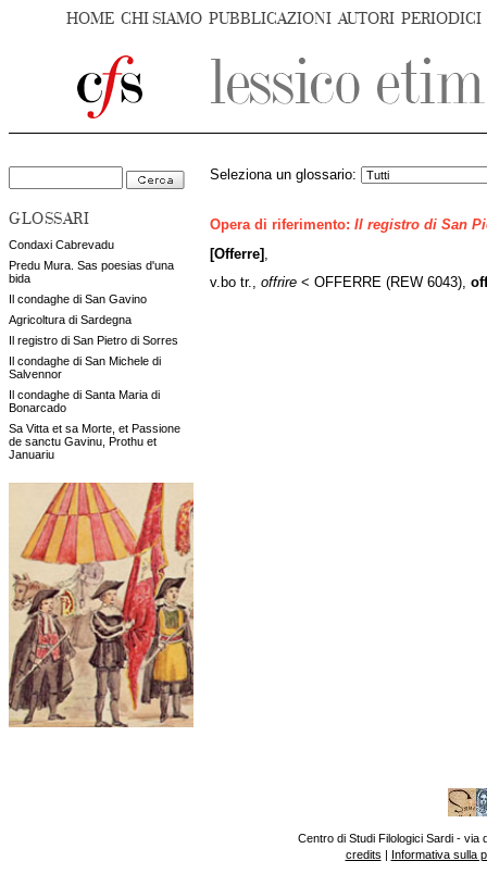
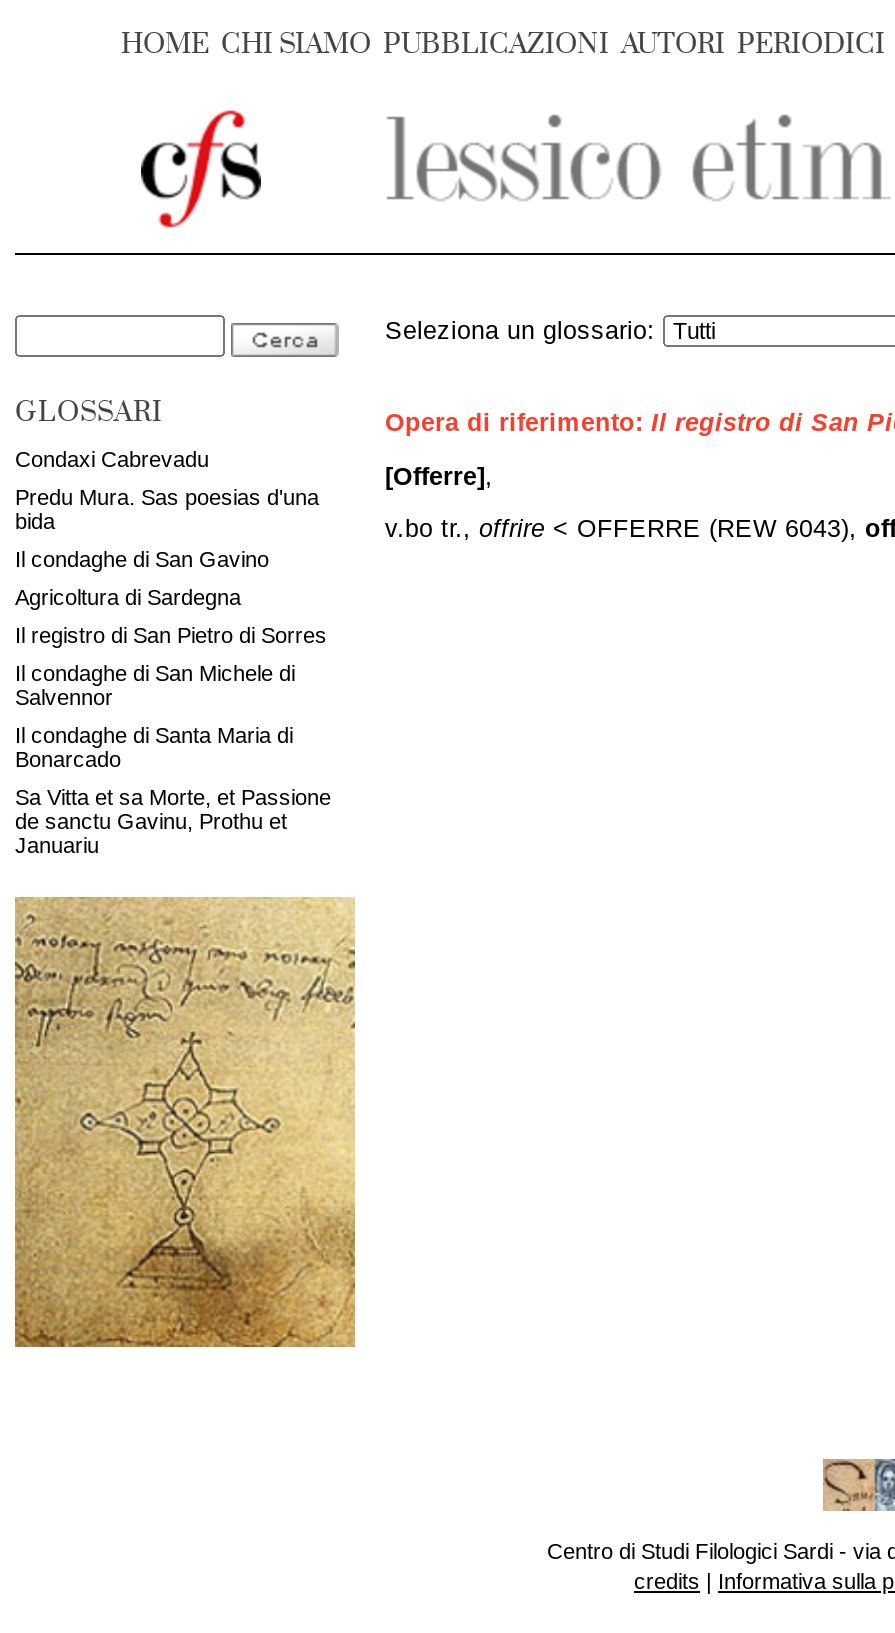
[9,482,195,728] [image] -> [15,897,357,1351] [image]

